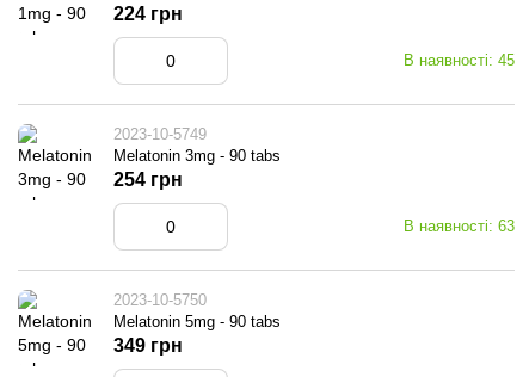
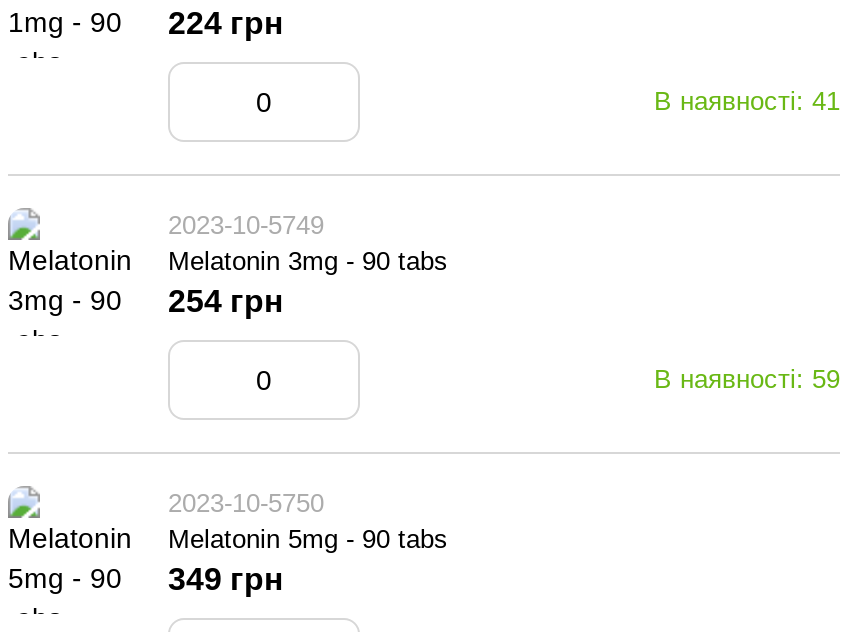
[404,52,515,70] В наявності: 45 -> [654,87,840,117] В наявності: 41
[404,218,515,236] В наявності: 63 -> [654,365,840,395] В наявності: 59

